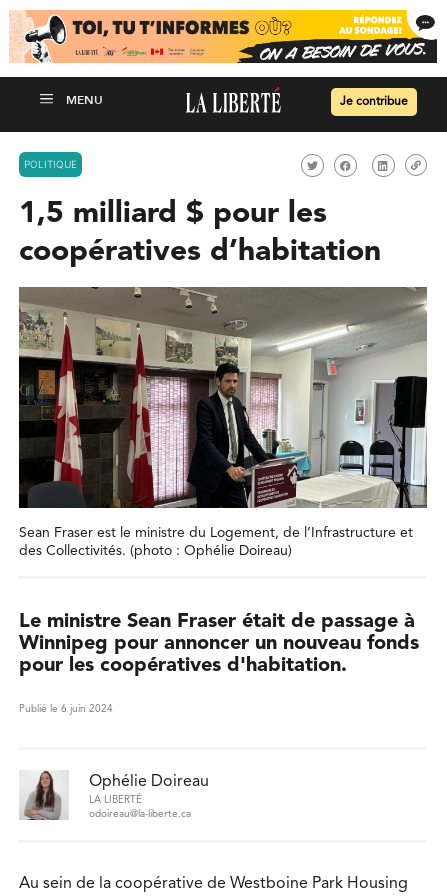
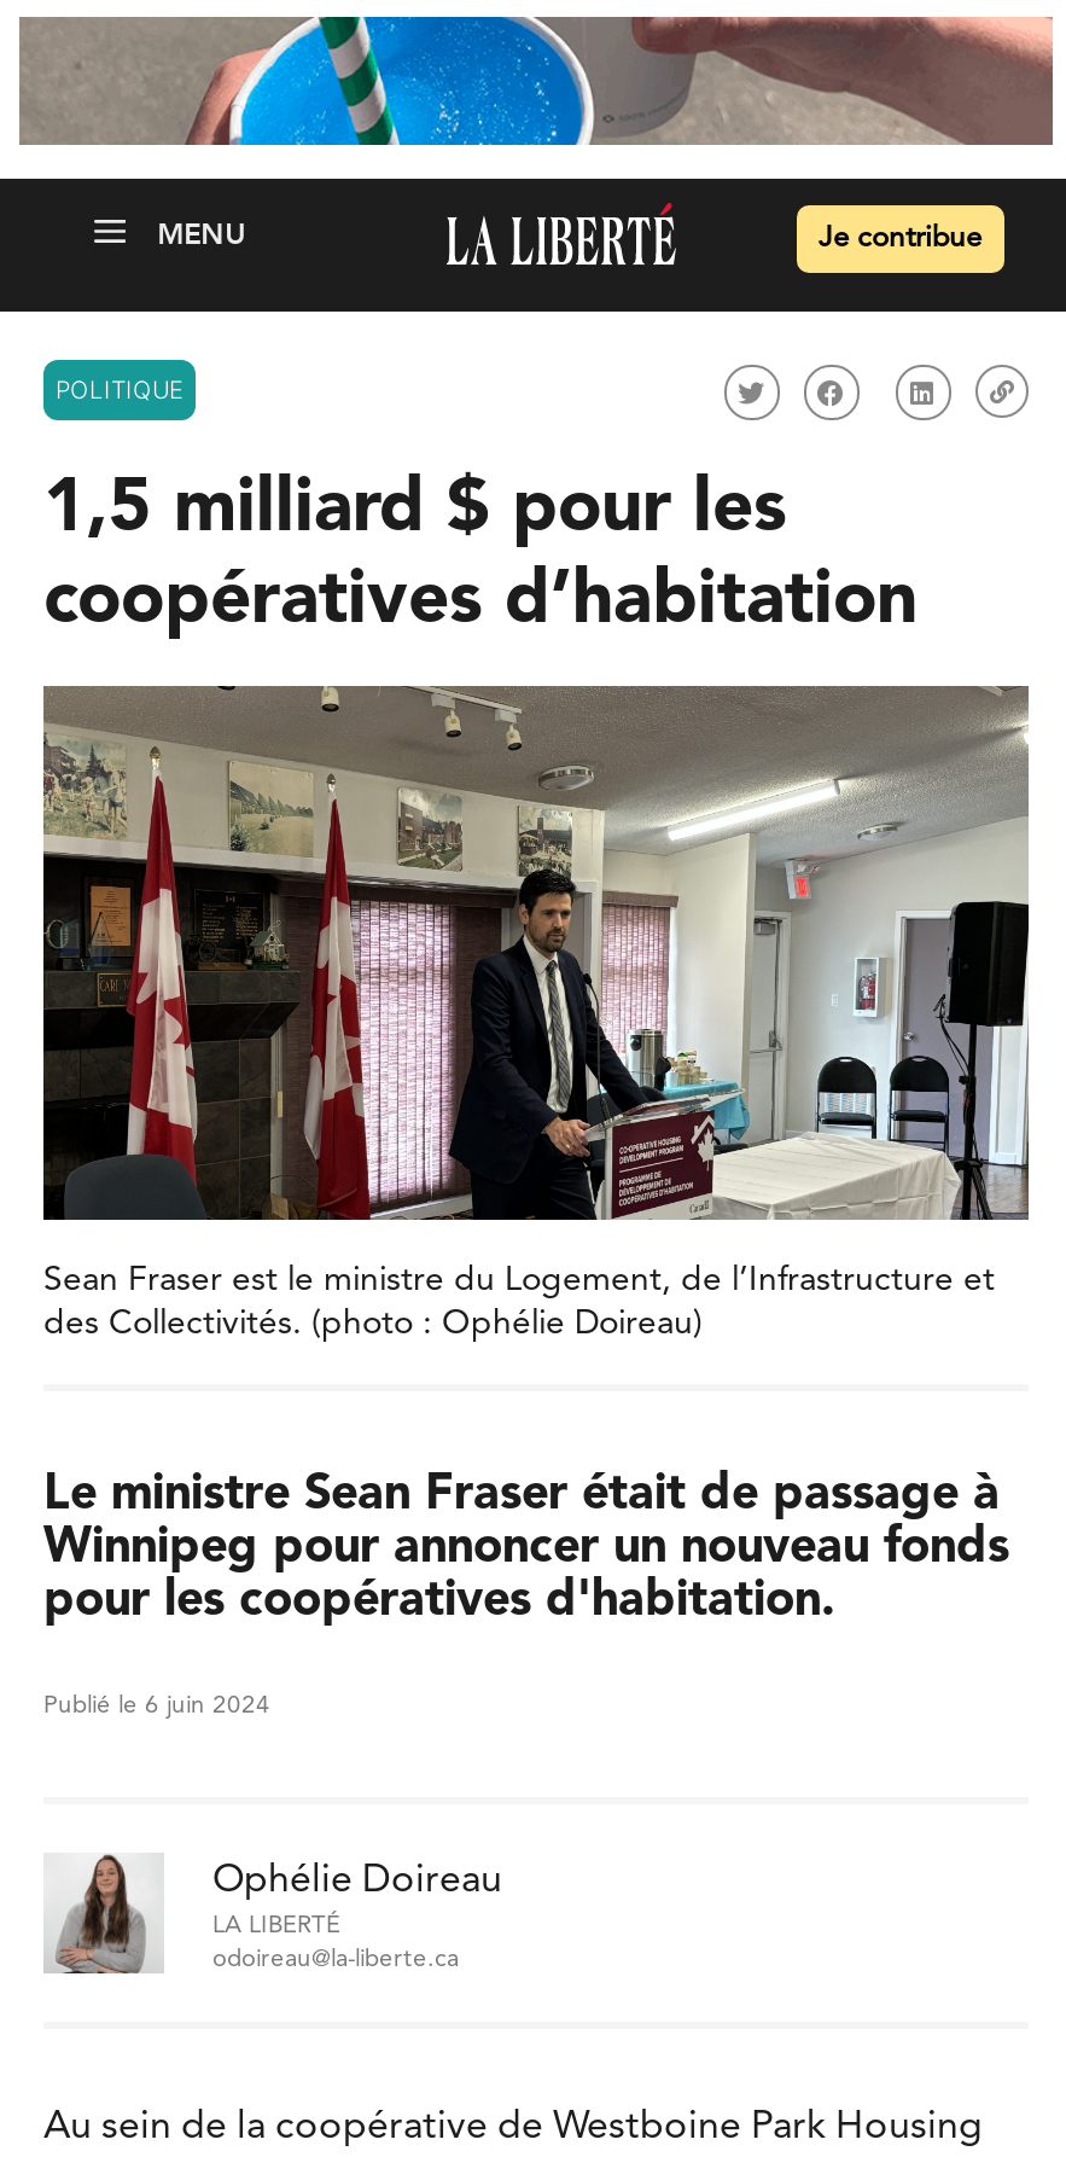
[10,9,437,64] [image] -> [19,14,1055,147] [image]

